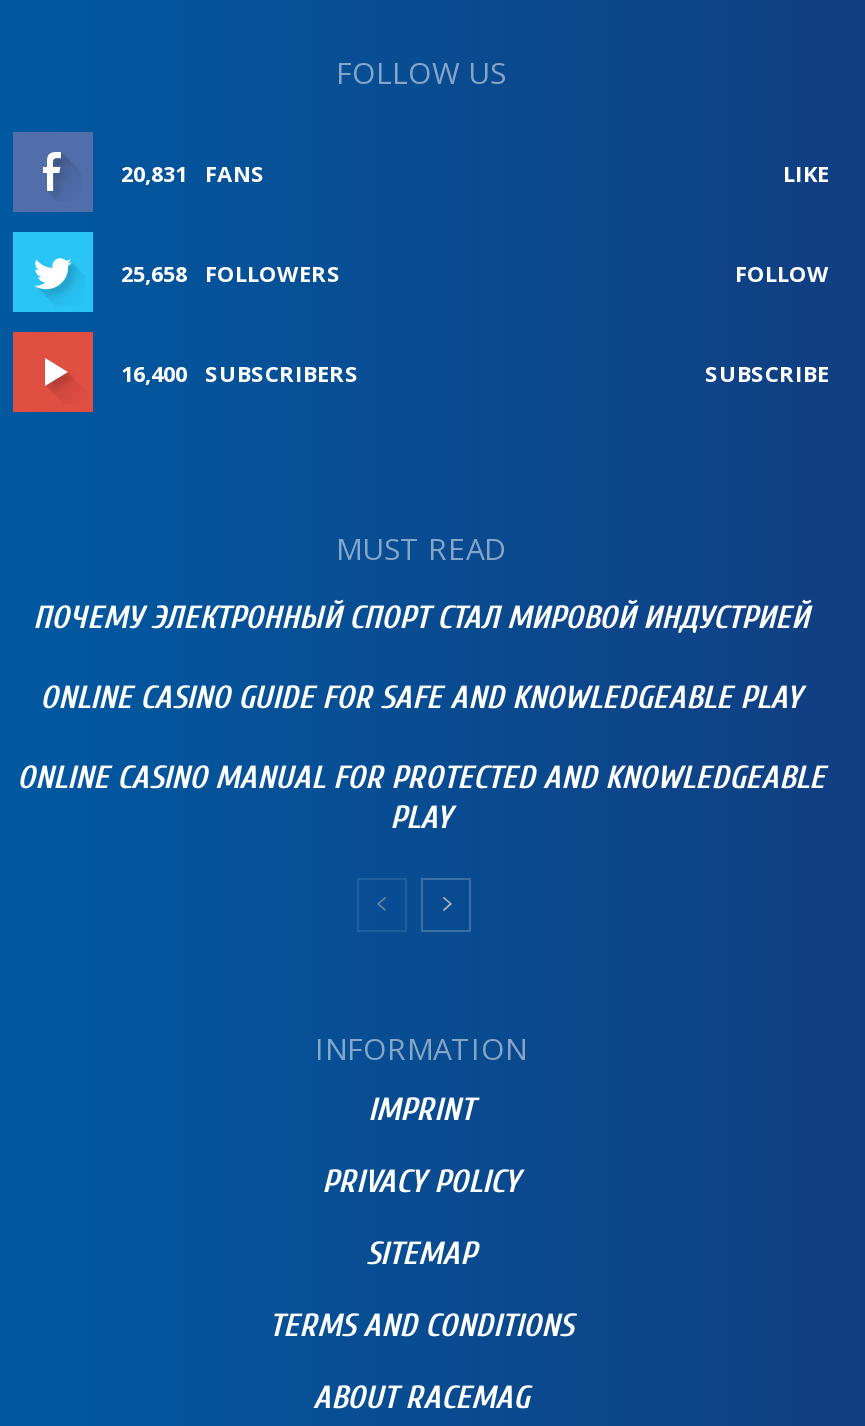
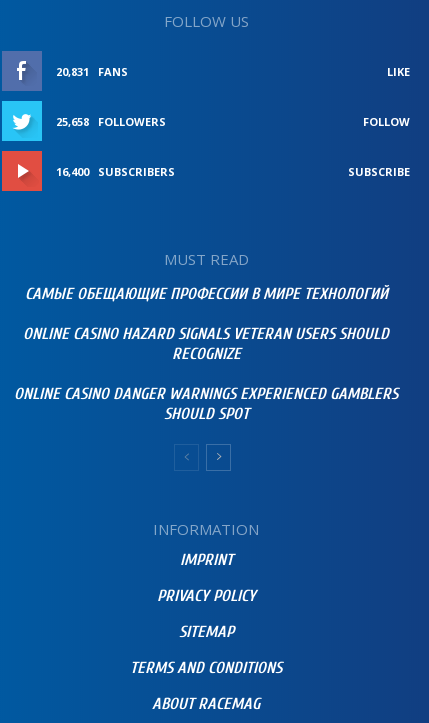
[33,599,809,635] ПОЧЕМУ ЭЛЕКТРОННЫЙ СПОРТ СТАЛ МИРОВОЙ ИНДУСТРИЕЙ -> [24,285,387,303] САМЫЕ ОБЕЩАЮЩИЕ ПРОФЕССИИ В МИРЕ ТЕХНОЛОГИЙ
[40,679,802,715] ONLINE CASINO GUIDE FOR SAFE AND KNOWLEDGEABLE PLAY -> [23,325,389,363] ONLINE CASINO HAZARD SIGNALS VETERAN USERS SHOULD | RECOGNIZE
[17,759,825,835] ONLINE CASINO MANUAL FOR PROTECTED AND KNOWLEDGEABLE | PLAY -> [14,385,398,423] ONLINE CASINO DANGER WARNINGS EXPERIENCED GAMBLERS | SHOULD SPOT

